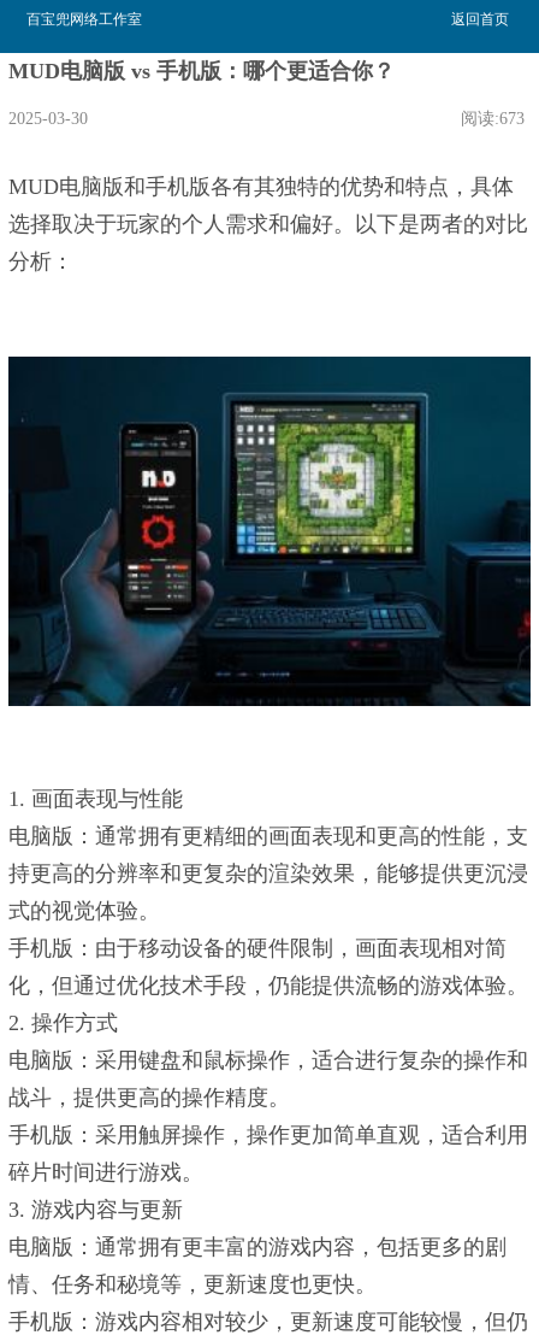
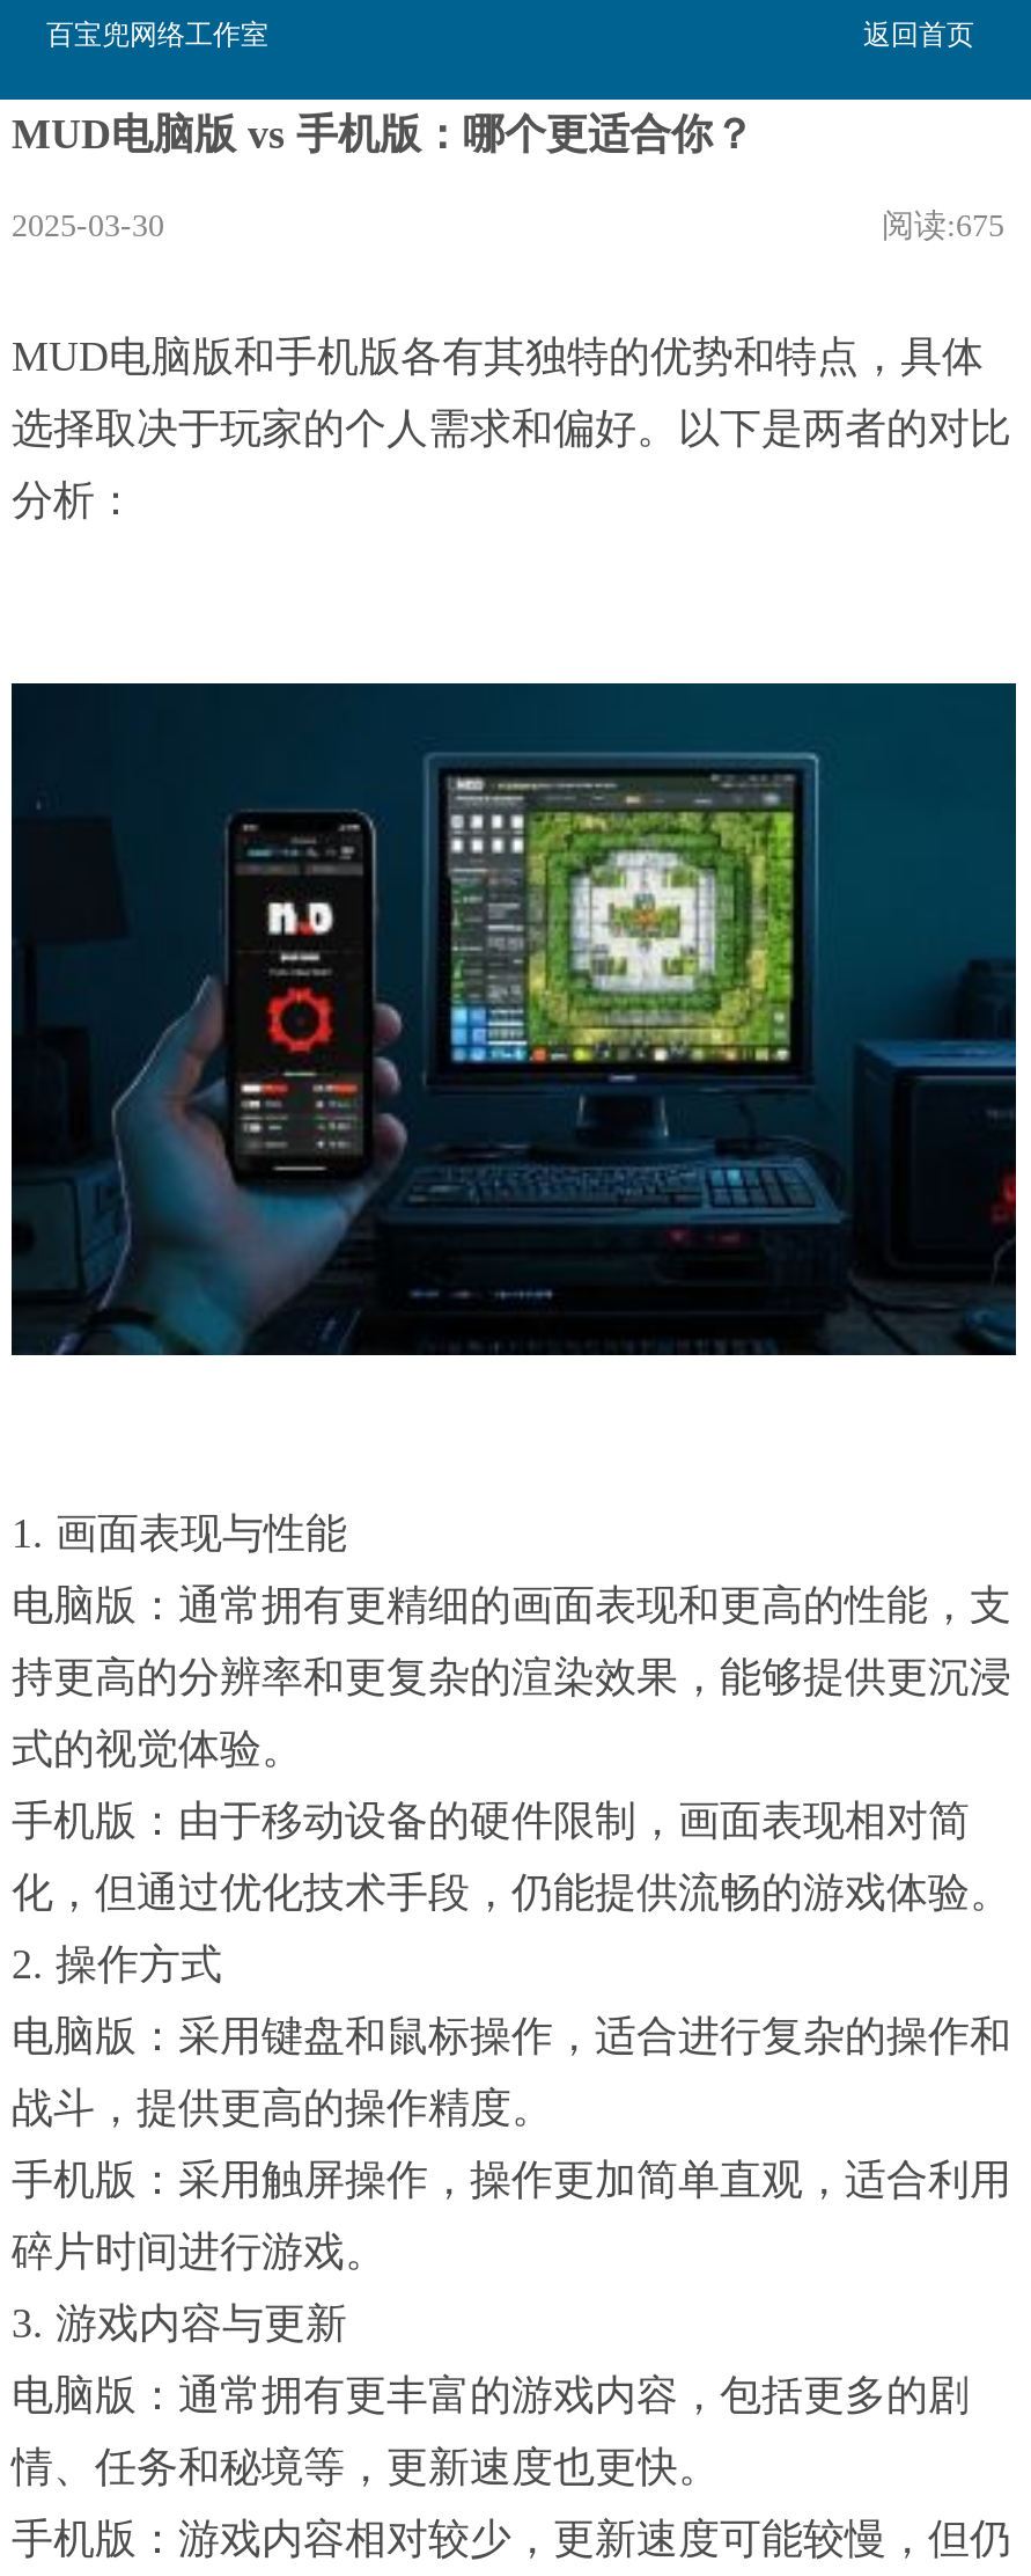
[461,110,525,128] 阅读:673 -> [882,208,1004,243] 阅读:675

